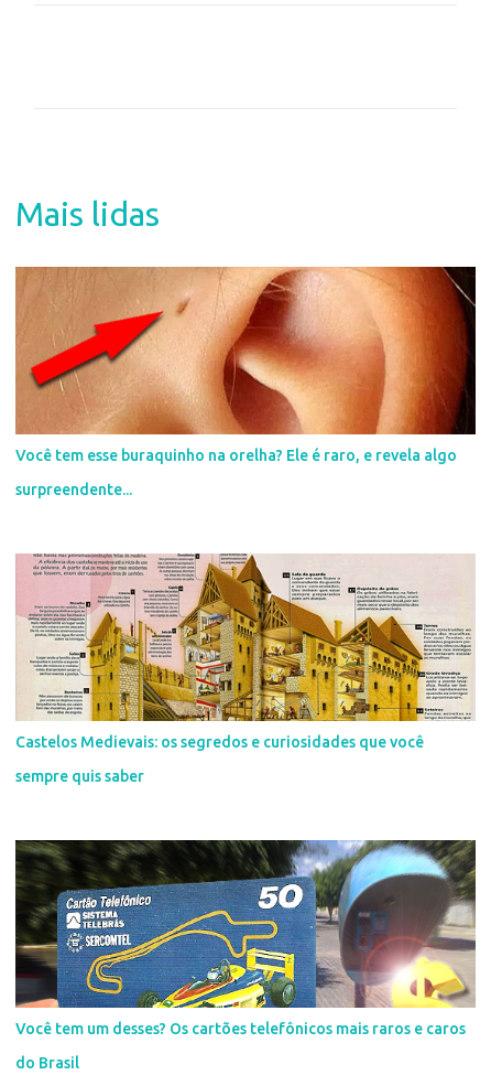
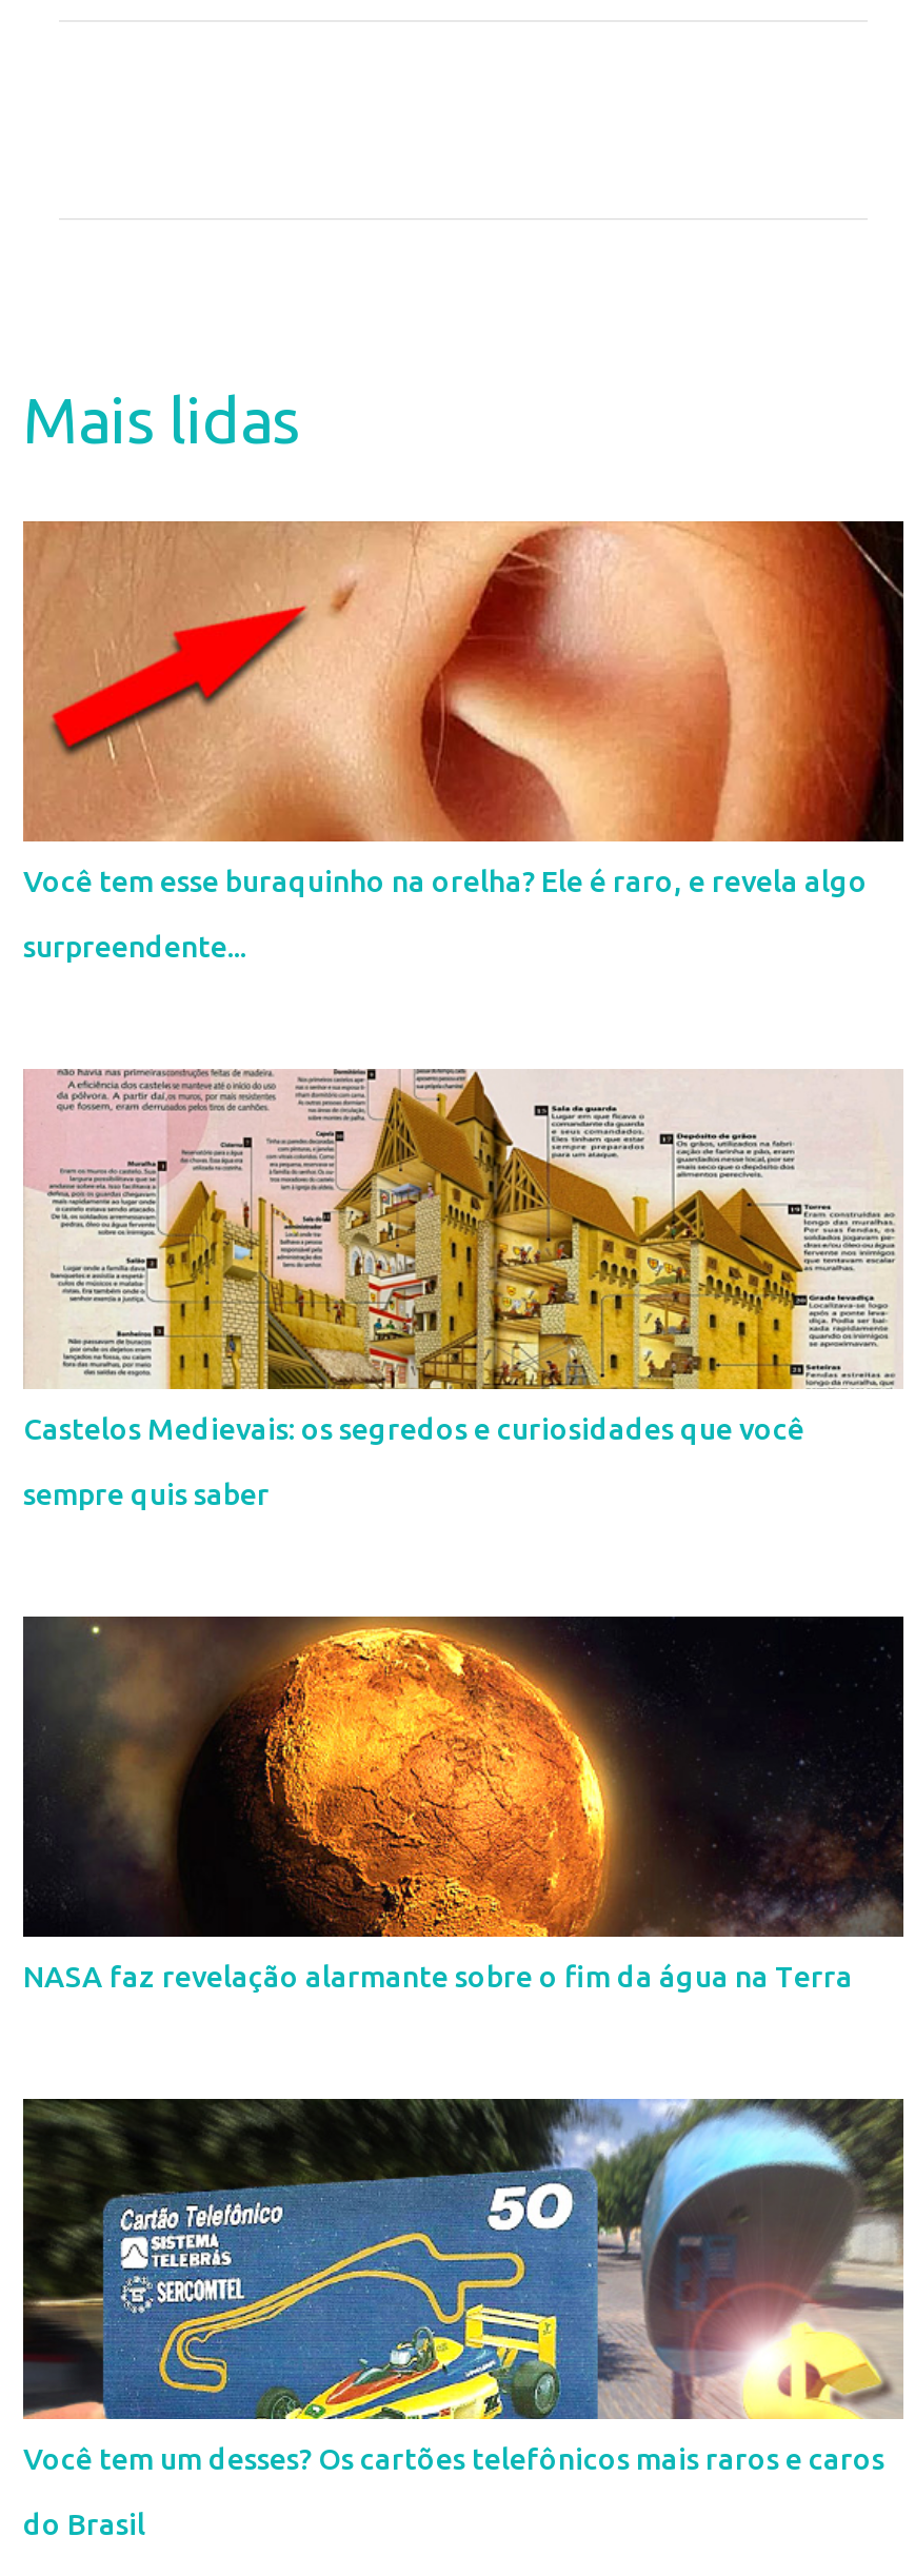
none -> [23,1614,906,1993] [image] | NASA faz revelação alarmante sobre o fim da água na Terra

